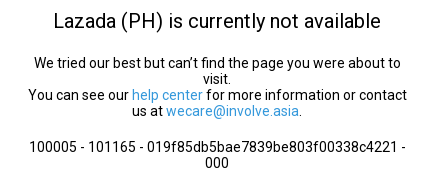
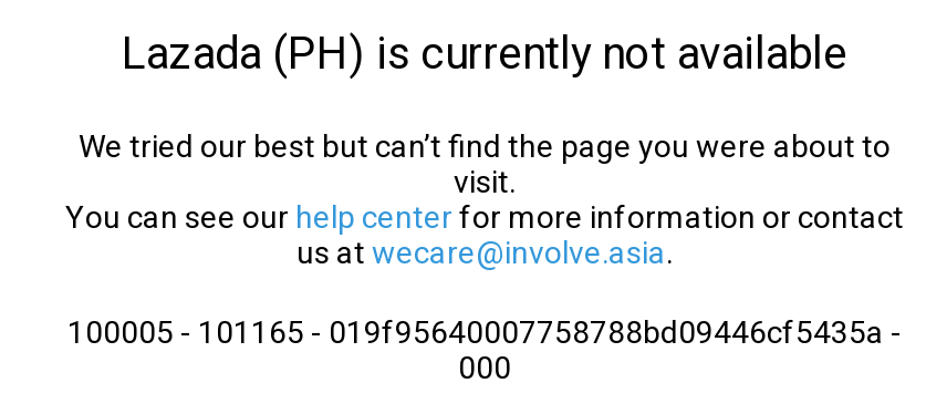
[28,139,405,155] 100005 - 101165 - 019f85db5bae7839be803f00338c4221 - -> [67,314,902,350] 100005 - 101165 - 019f95640007758788bd09446cf5435a -

